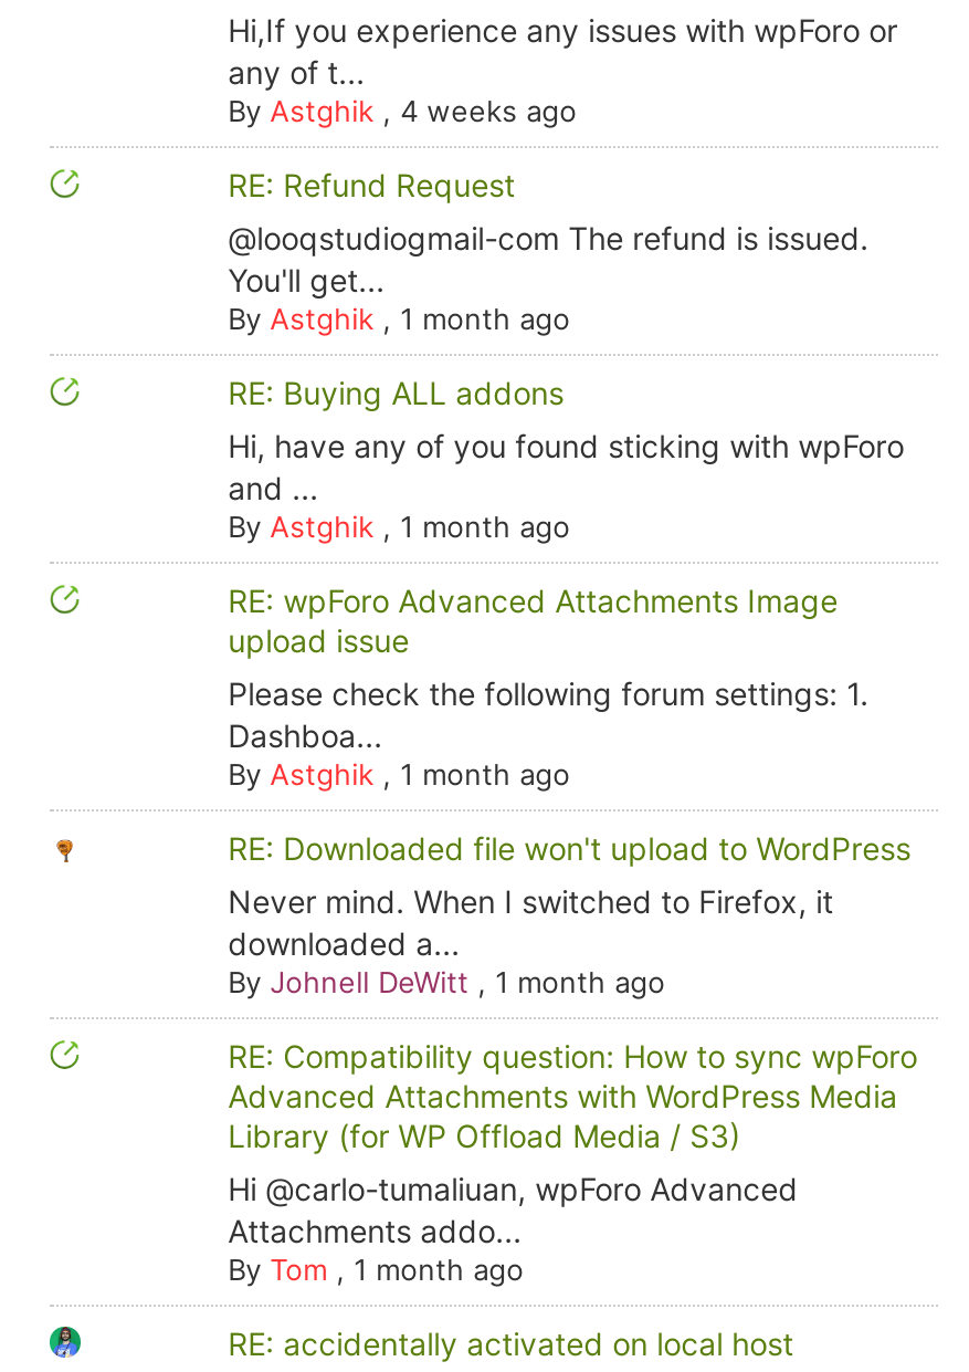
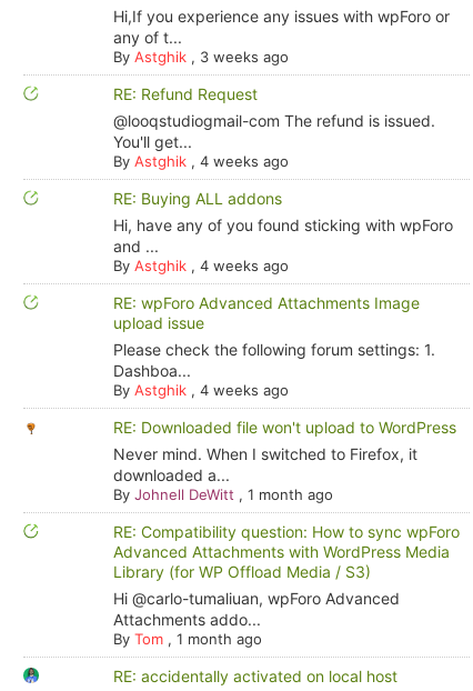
[228,92,577,127] ByAstghik, 4 weeks ago -> [113,47,288,65] ByAstghik, 3 weeks ago
[228,300,570,335] By Astghik, 1 month ago -> [113,152,288,170] By Astghik, 4 weeks ago
[228,508,570,543] By Astghik, 1 month ago -> [113,256,288,274] By Astghik, 4 weeks ago
[228,755,570,791] By Astghik, 1 month ago -> [113,381,288,398] By Astghik, 4 weeks ago

